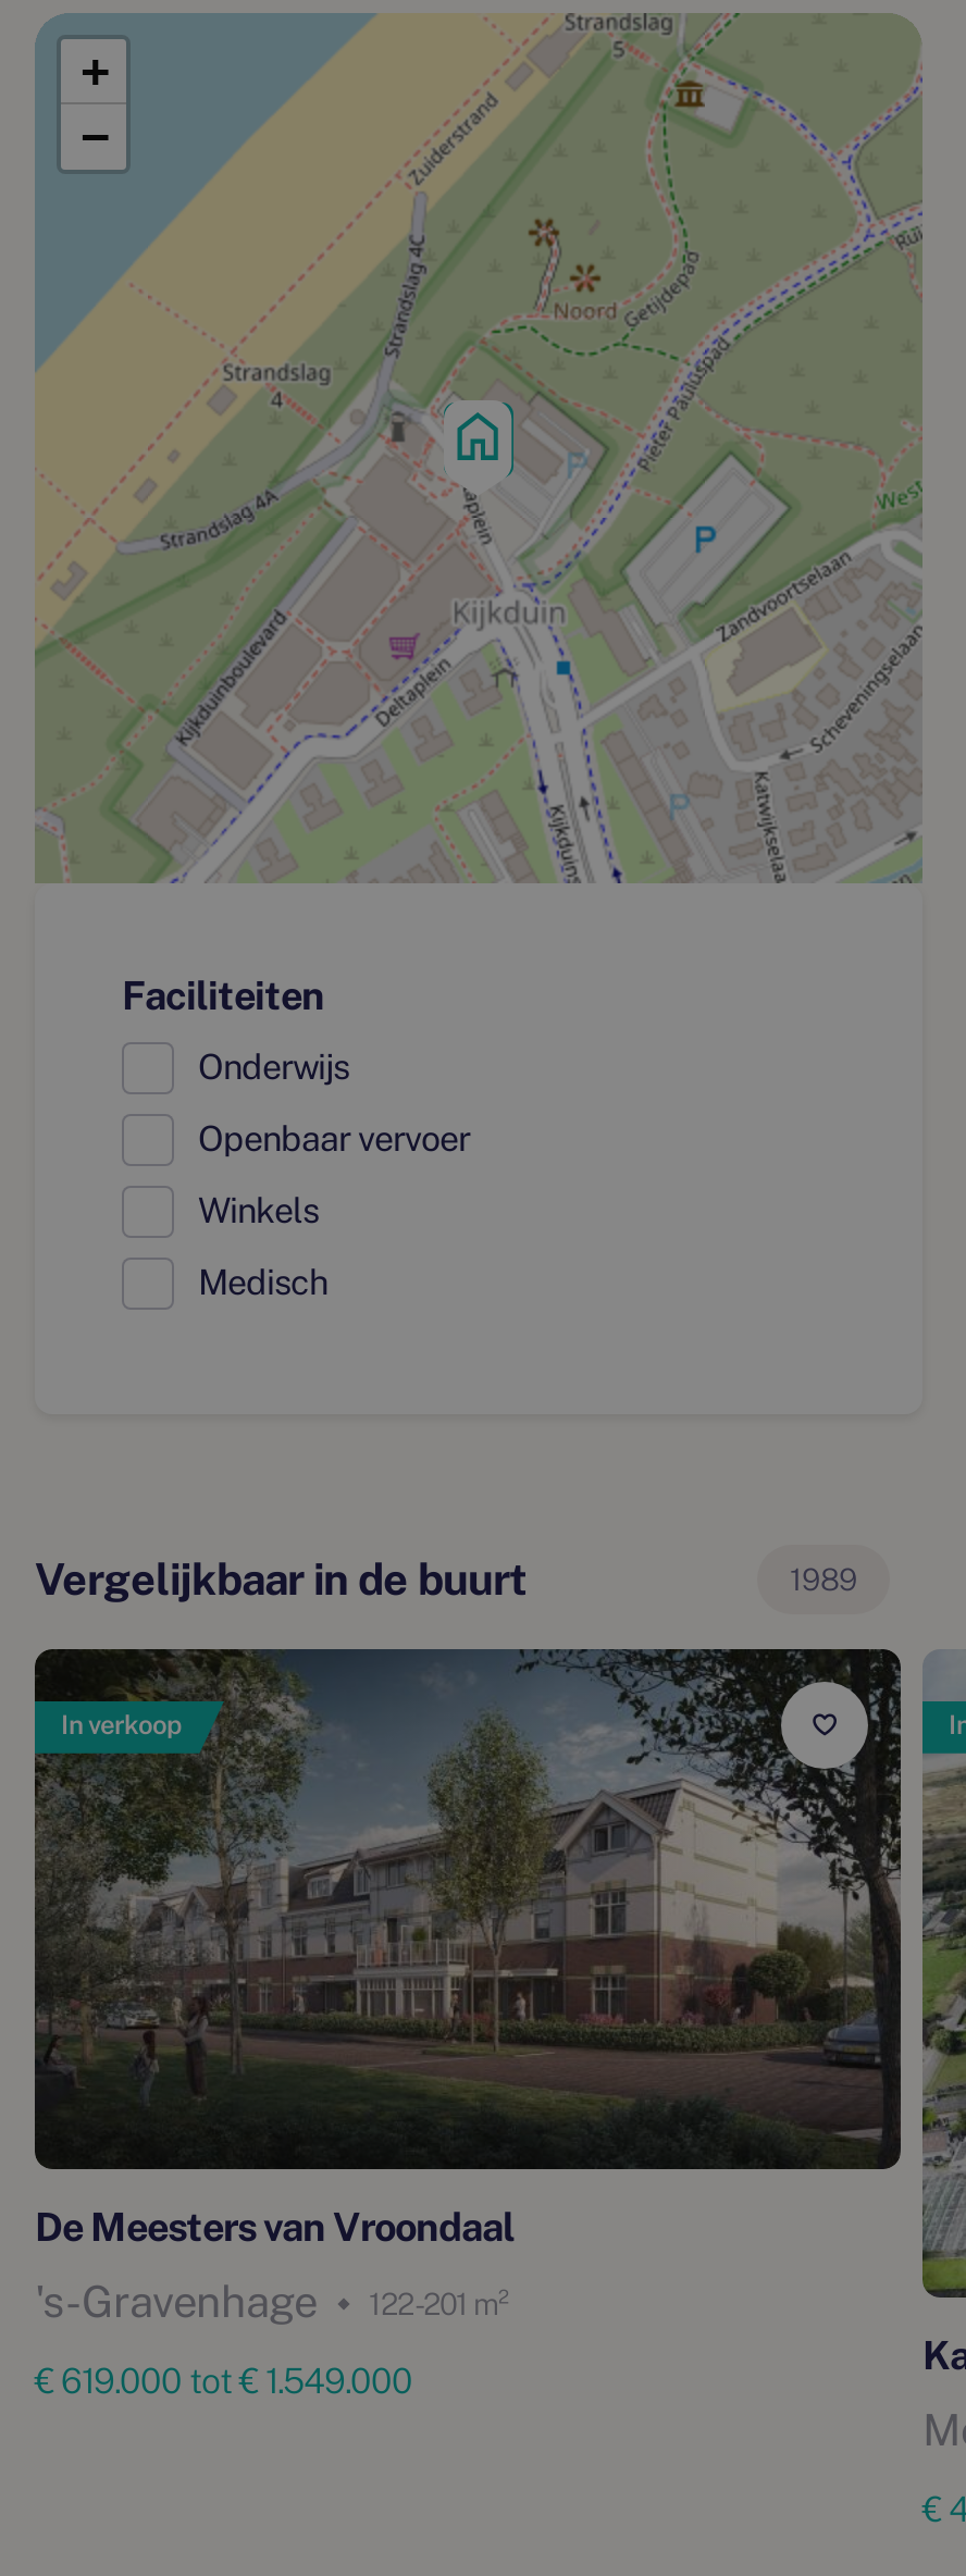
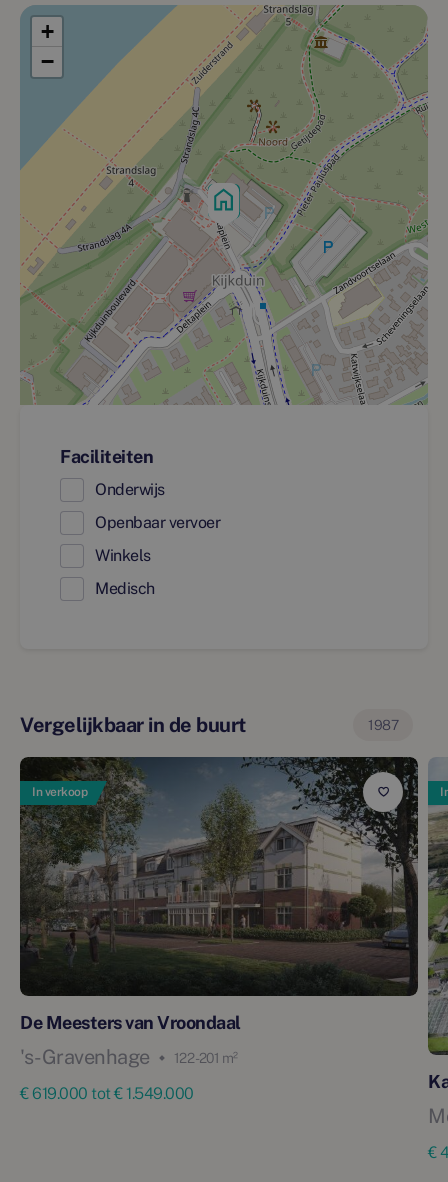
[790,1563,857,1598] 1989 -> [368,717,398,733] 1987

